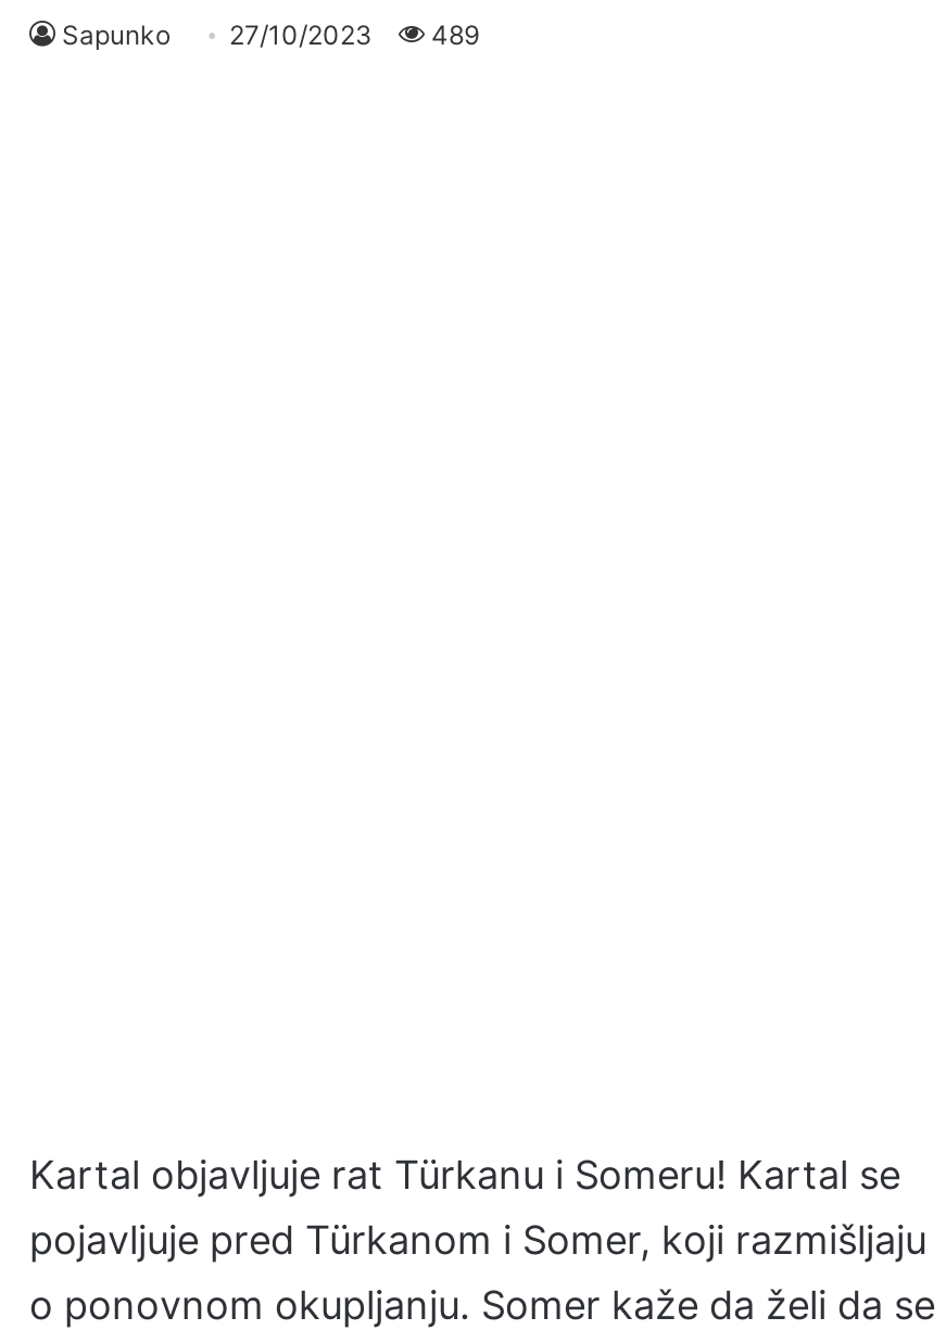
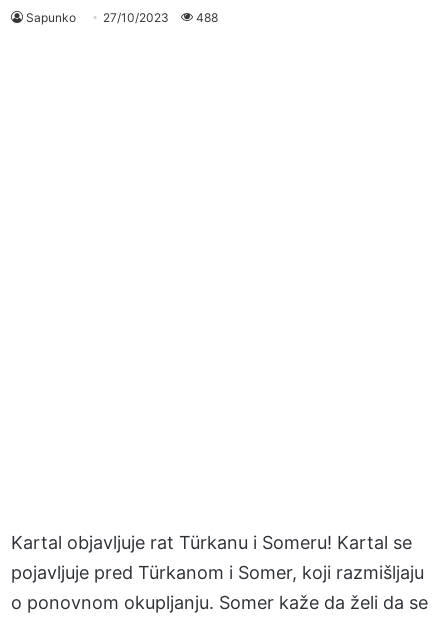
[62,18,479,51] Sapunko 27/10/2023 489 -> [26,10,218,25] Sapunko 27/10/2023 488

